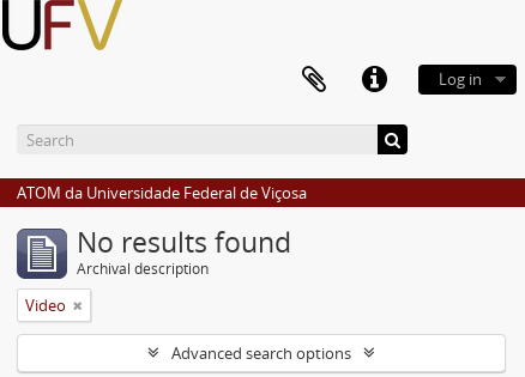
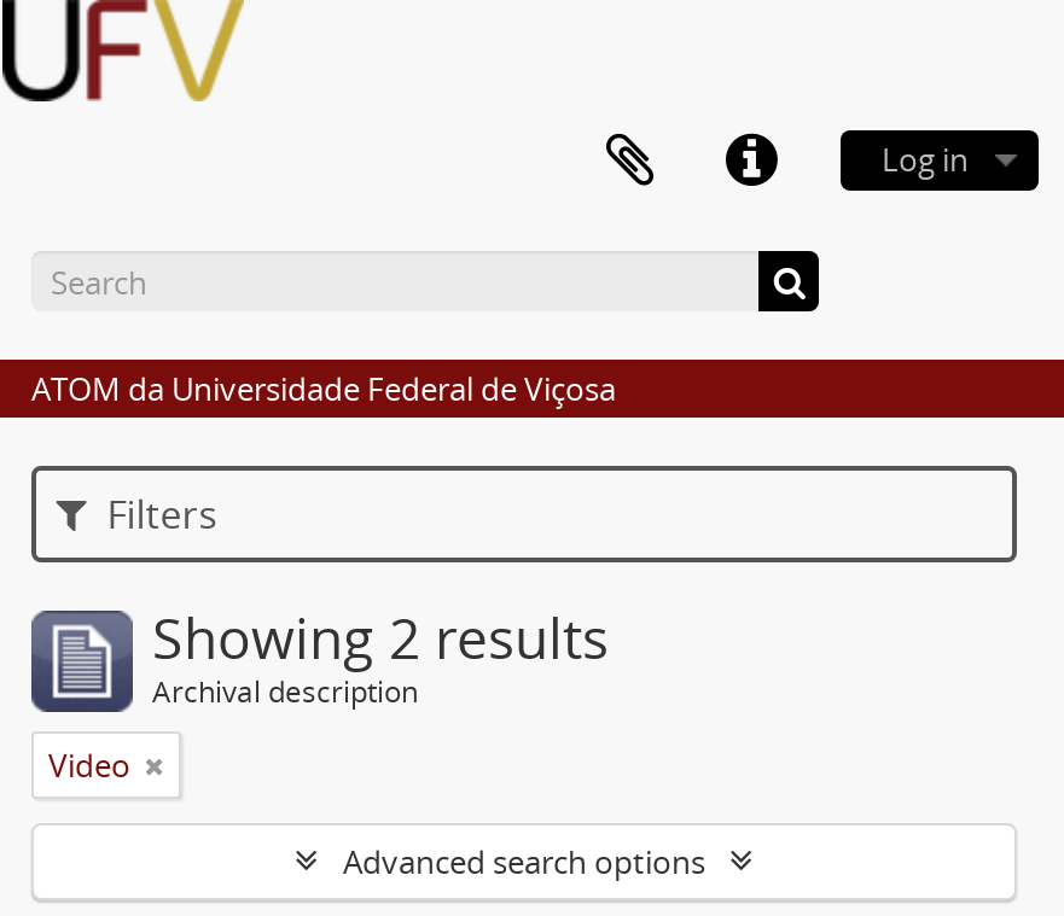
[77,224,291,261] No results found -> [97,488,609,676] Filters | Showing 2 results

